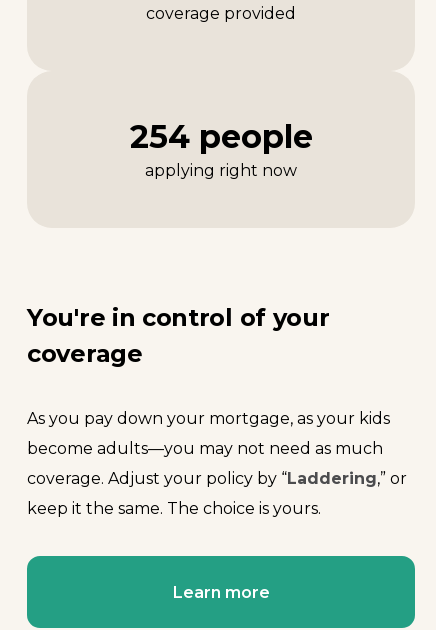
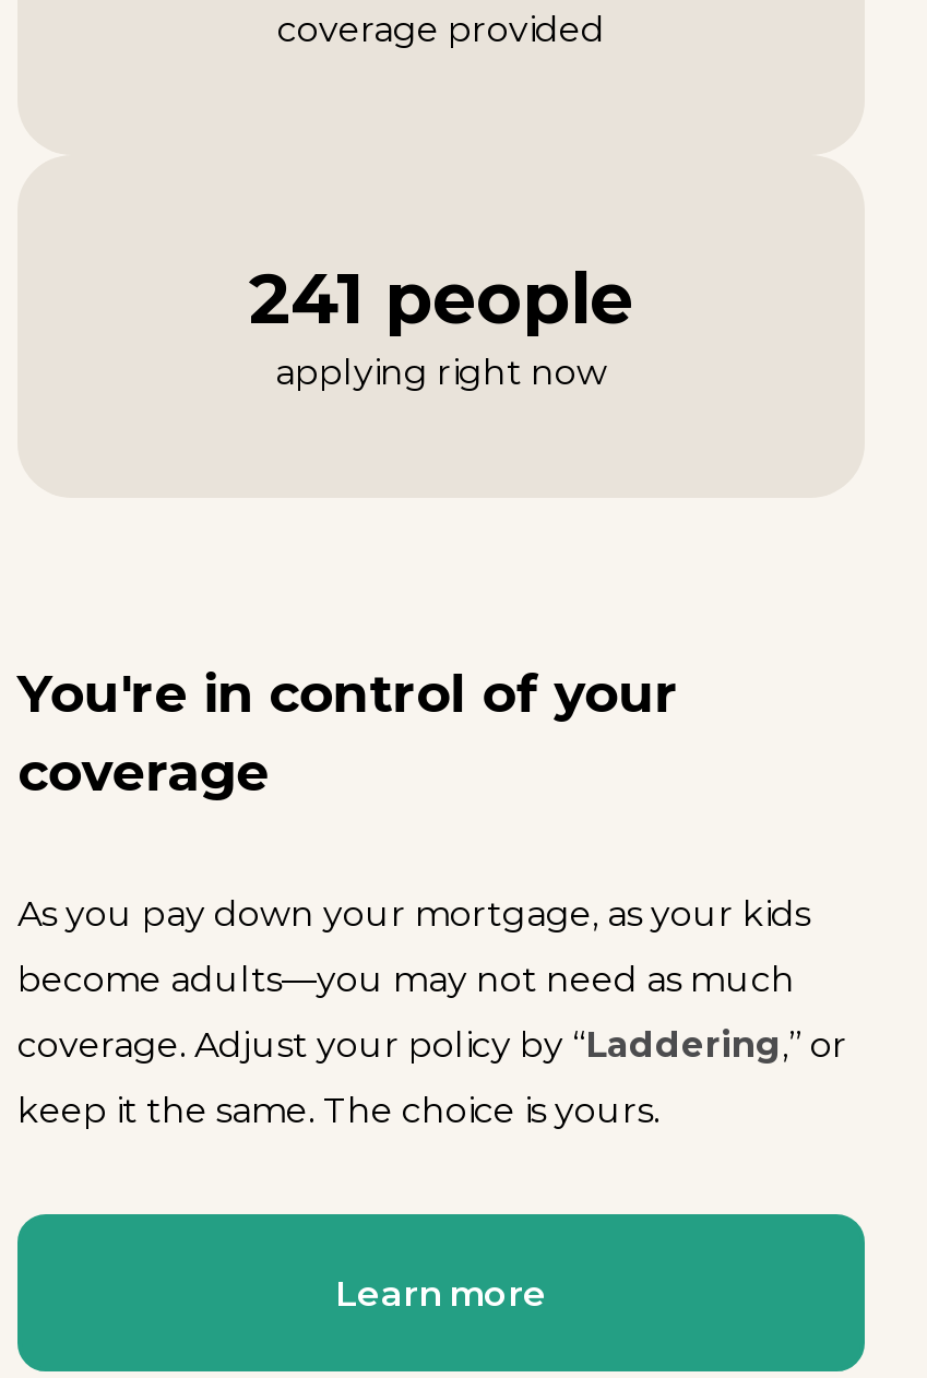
[129,117,312,156] 254 people -> [249,256,633,341] 241 people

